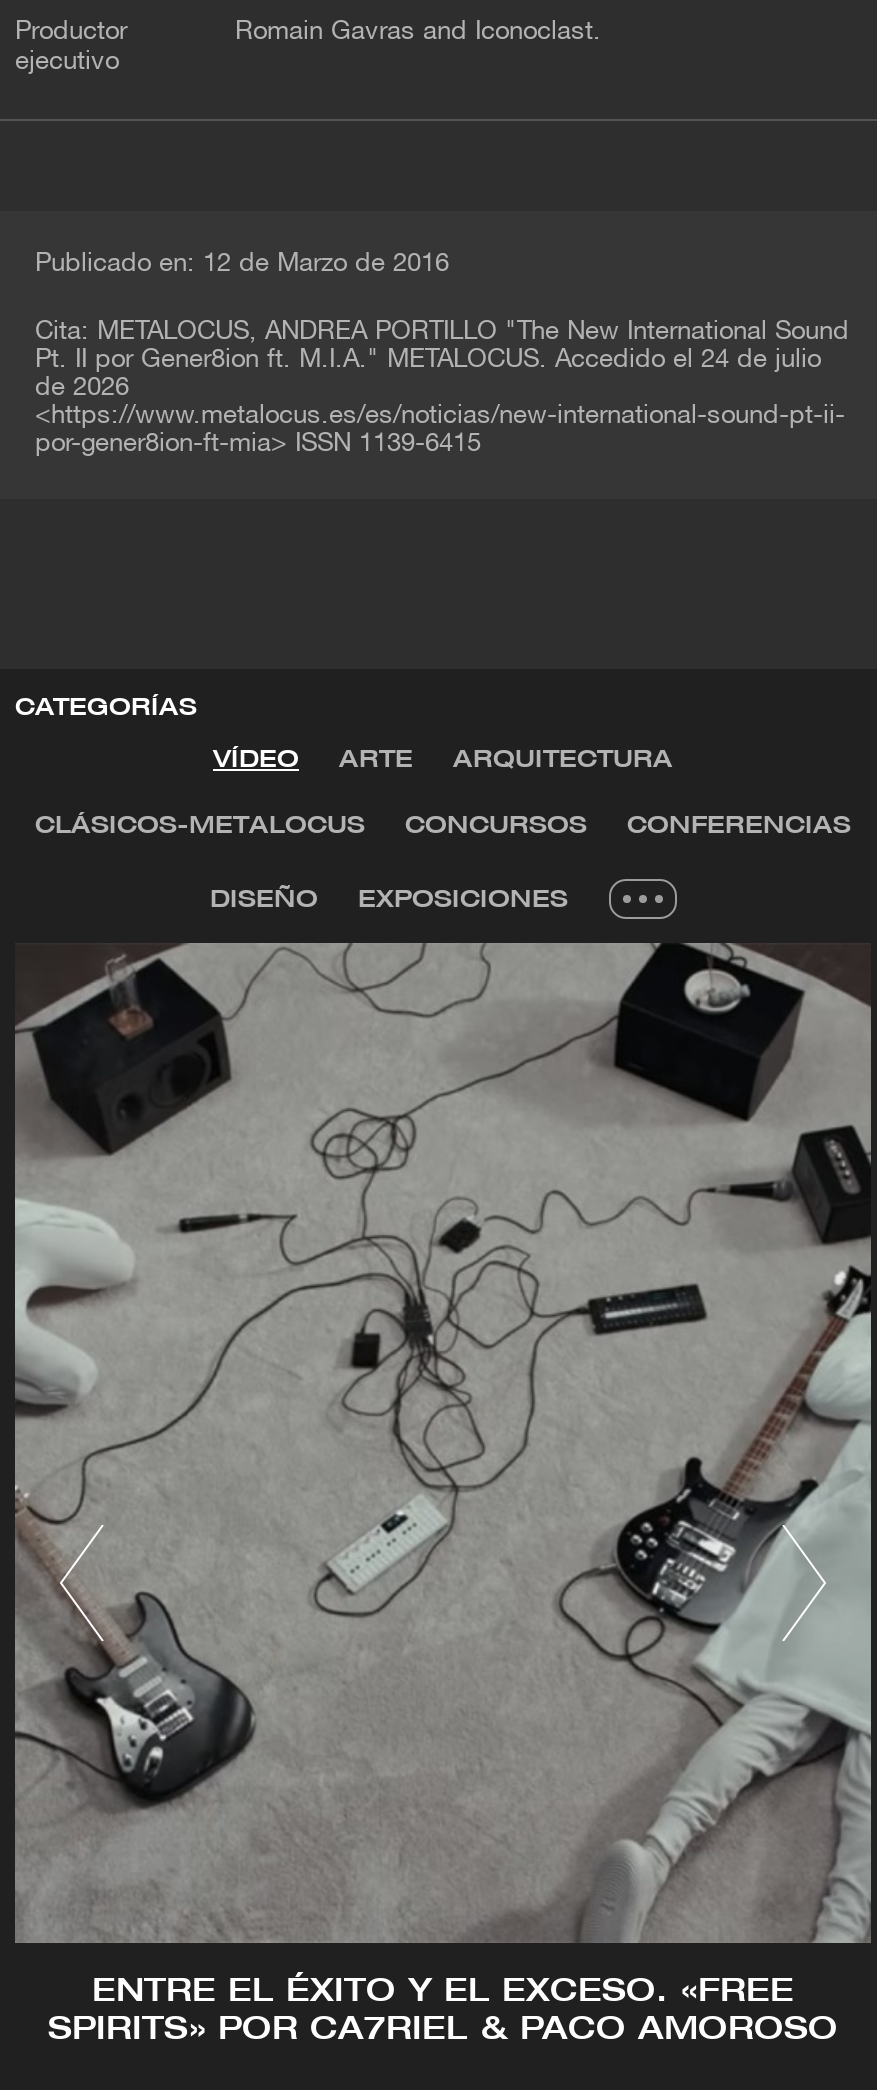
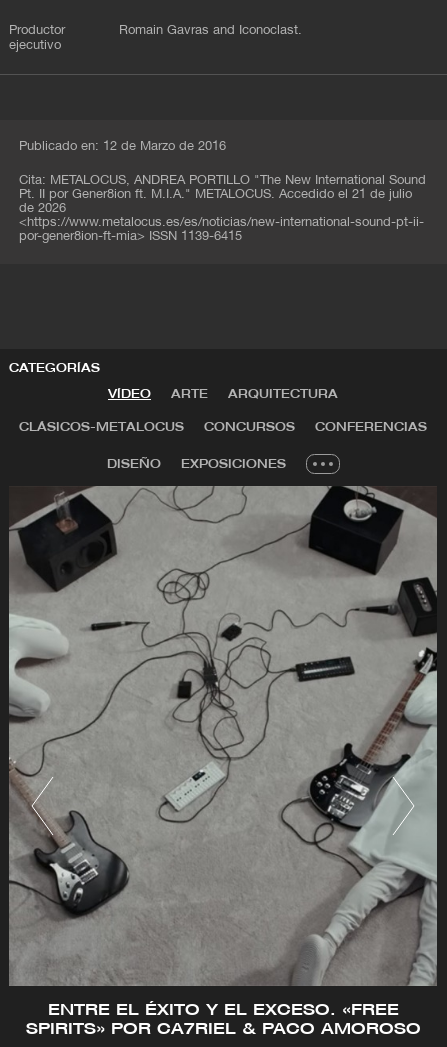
[35,350,821,374] Pt. II por Gener8ion ft. M.I.A." METALOCUS. Accedido el 24 de julio -> [19,189,412,201] Pt. II por Gener8ion ft. M.I.A." METALOCUS. Accedido el 21 de julio

